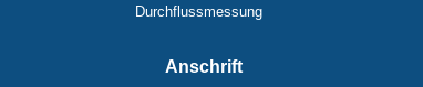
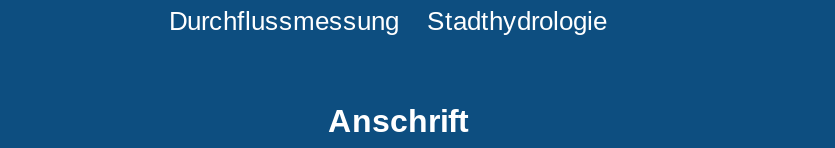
none -> [427,7,607,37] Stadthydrologie

